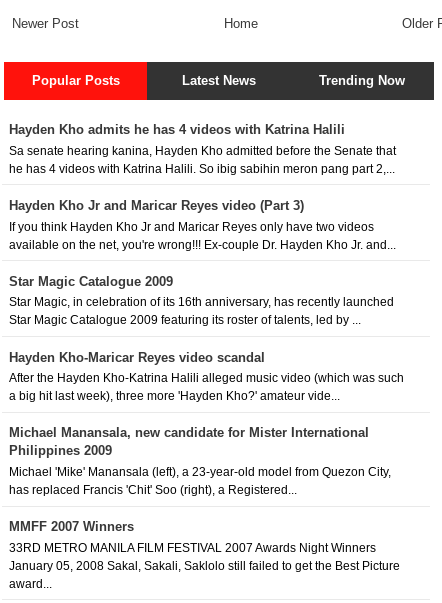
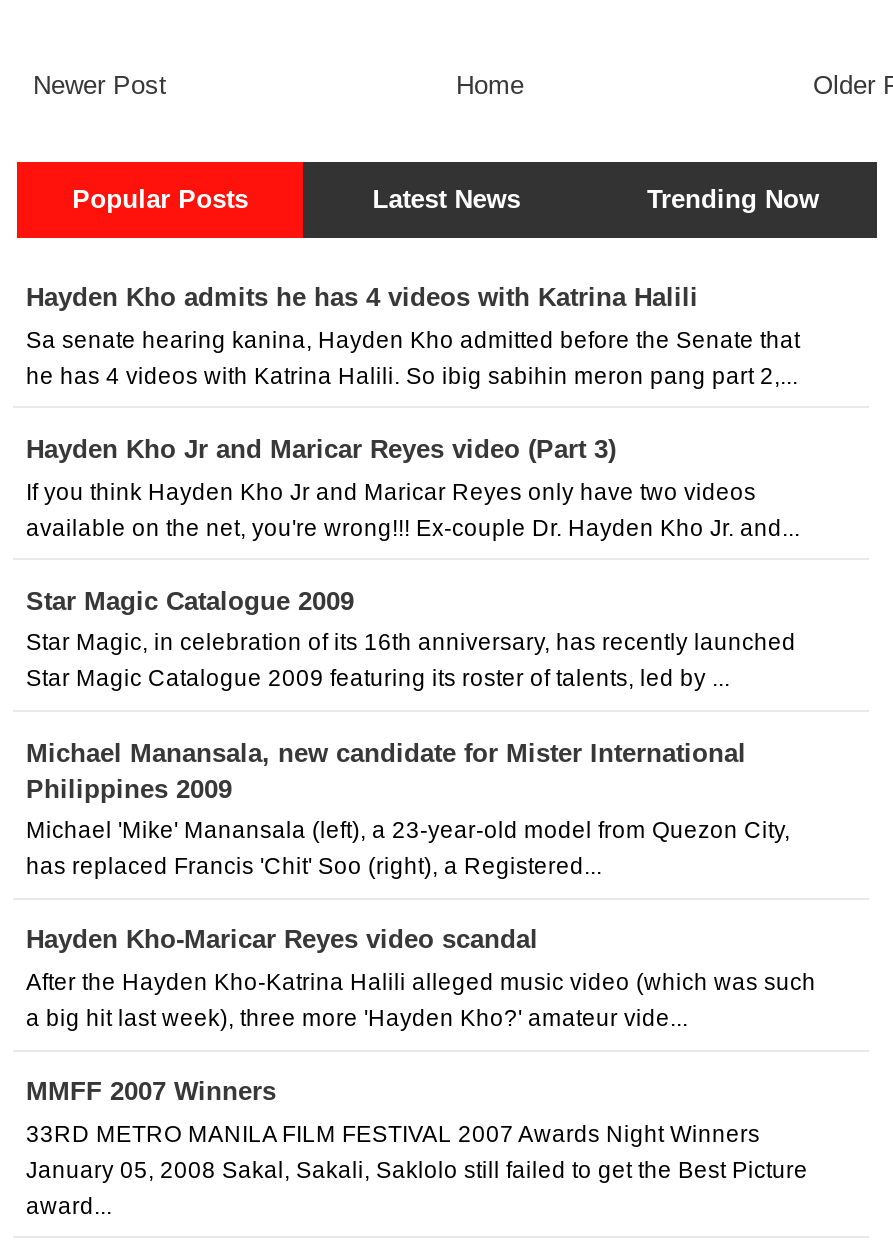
moved [8,350,403,402] -> [26,925,816,1030]: Hayden Kho-Maricar Reyes video scandal | After the Hayden Kho-Katrina Halili alleged music video (which was such | a big hit last week), three more 'Hayden Kho?' amateur vide...
moved [8,425,390,496] -> [26,737,790,878]: Michael Manansala, new candidate for Mister International | Philippines 2009 | Michael 'Mike' Manansala (left), a 23-year-old model from Quezon City, | has replaced Francis 'Chit' Soo (right), a Registered...

